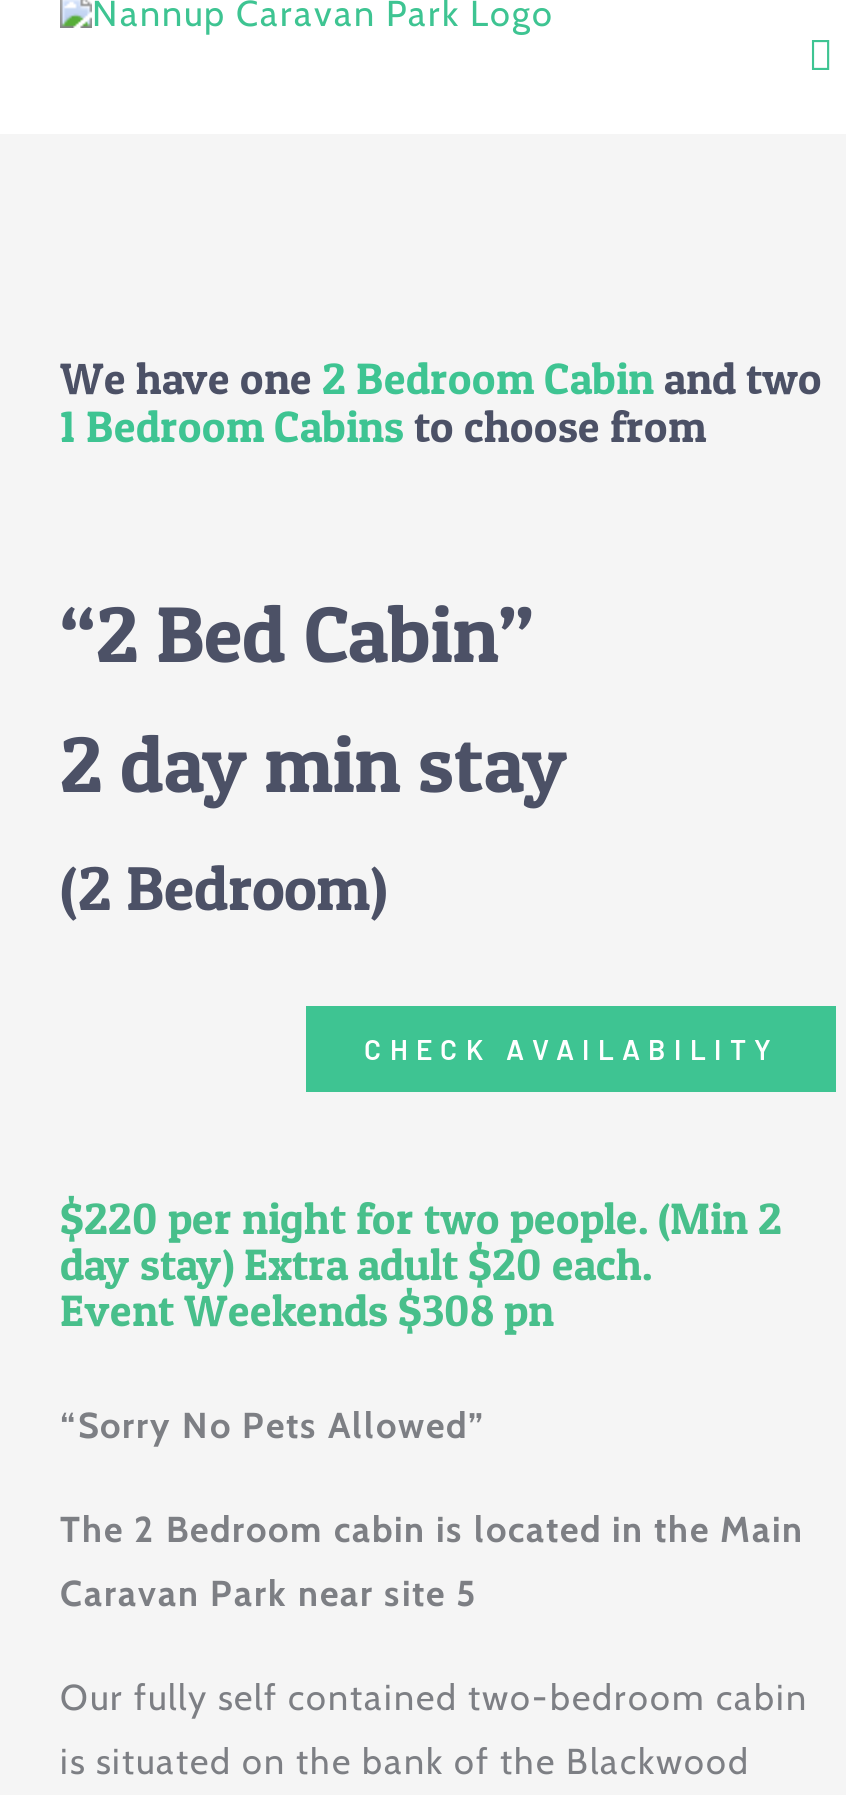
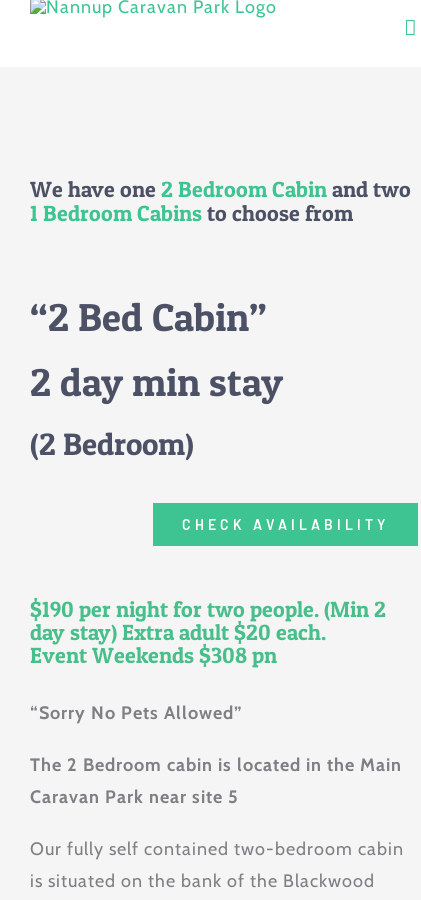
[60,1192,782,1244] $220 per night for two people. (Min 2 -> [30,596,386,622] $190 per night for two people. (Min 2

